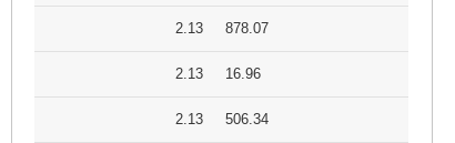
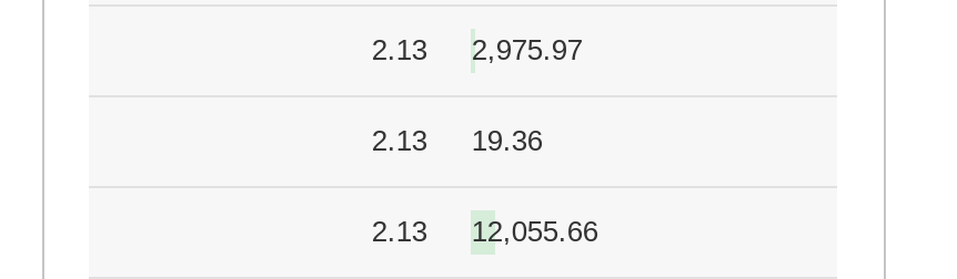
[176,20,269,37] 2.13 878.07 -> [372,34,583,67] 2.13 2,975.97
[176,66,261,82] 2.13 16.96 -> [372,124,543,158] 2.13 19.36
[176,111,269,128] 2.13 506.34 -> [372,215,598,248] 2.13 12,055.66

